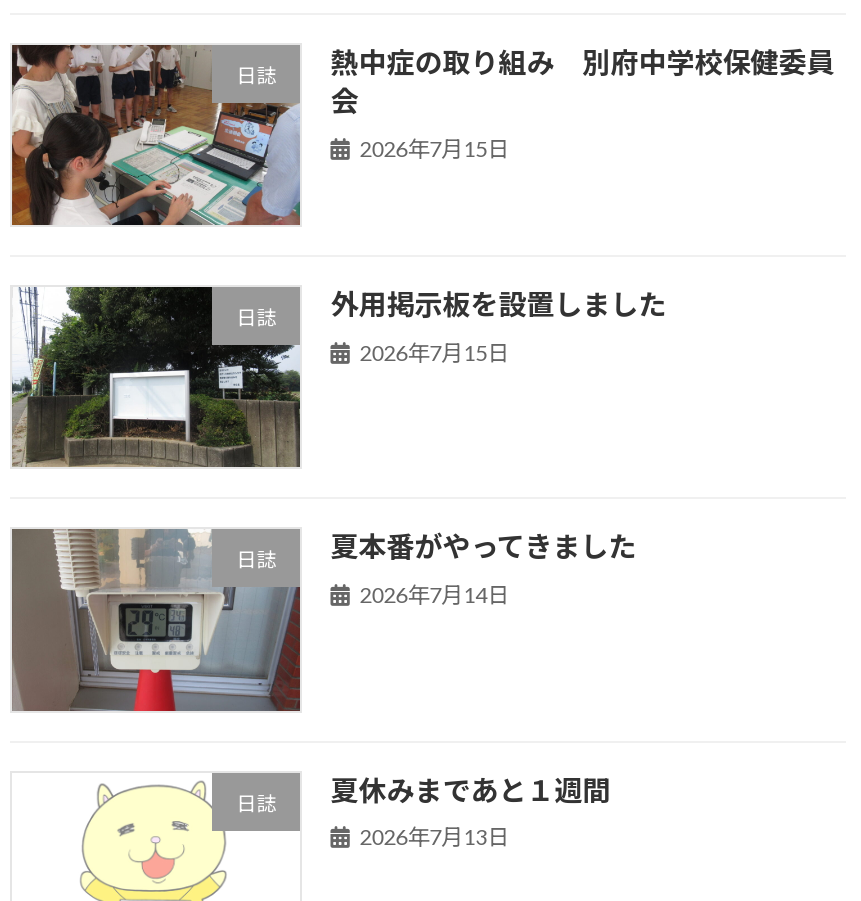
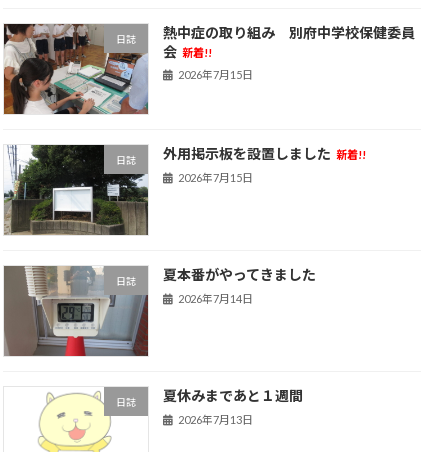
[331,83,359,117] 会 -> [163,43,212,60] 会 新着!!
[331,287,667,321] 外用掲示板を設置しました -> [163,145,366,162] 外用掲示板を設置しました 新着!!

